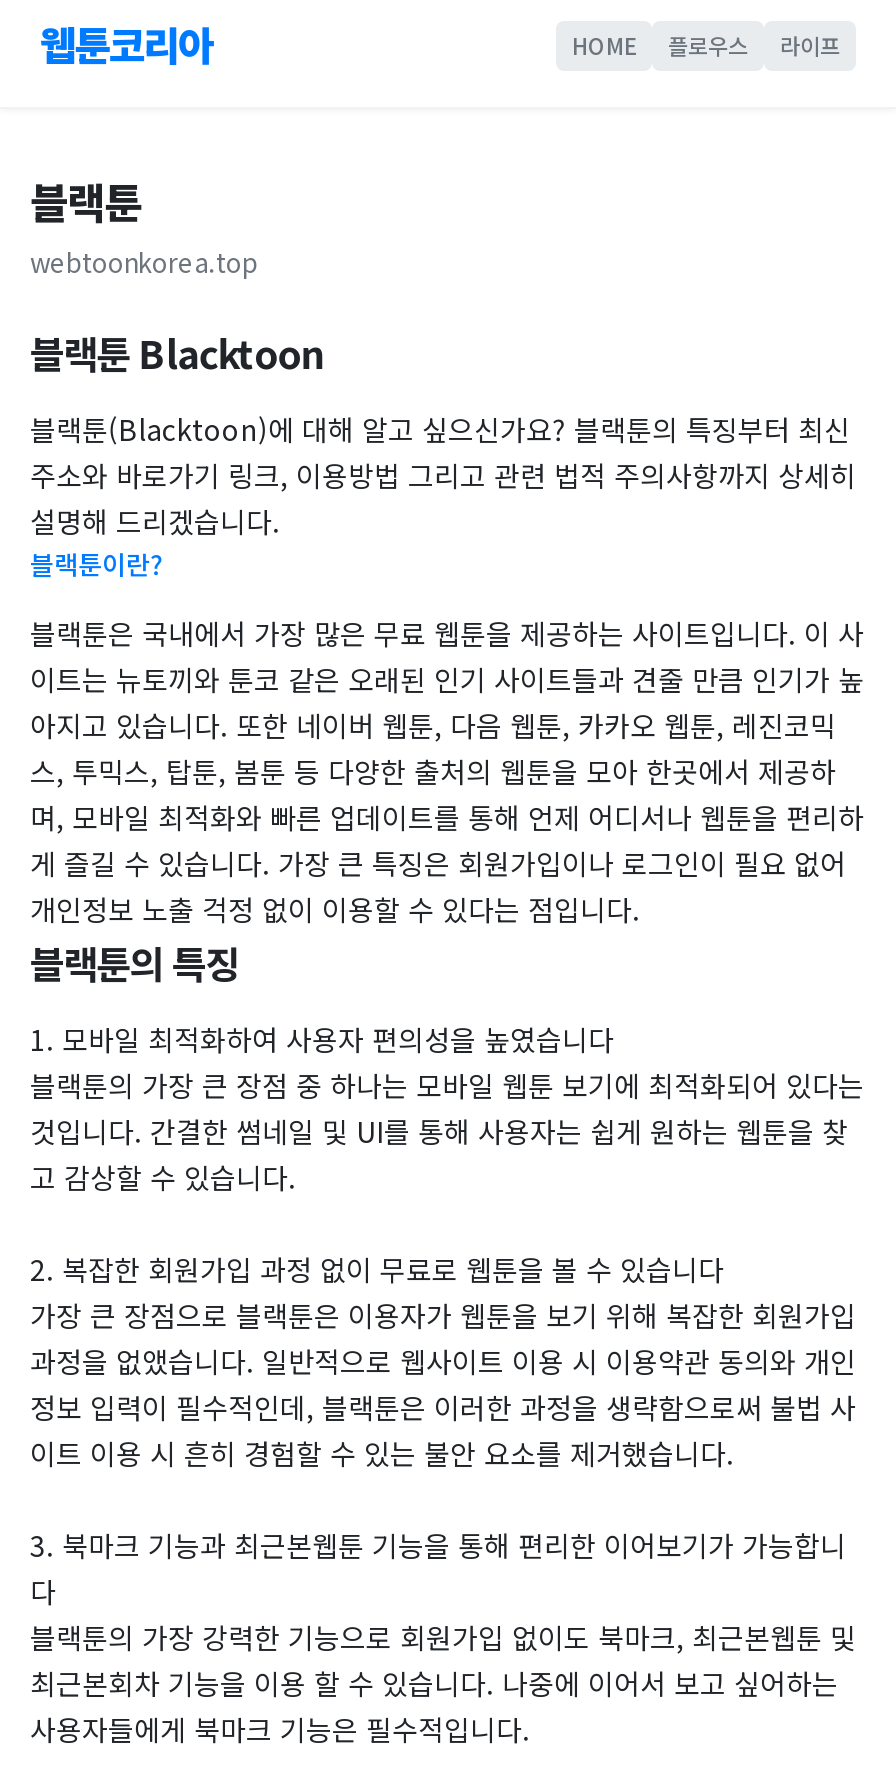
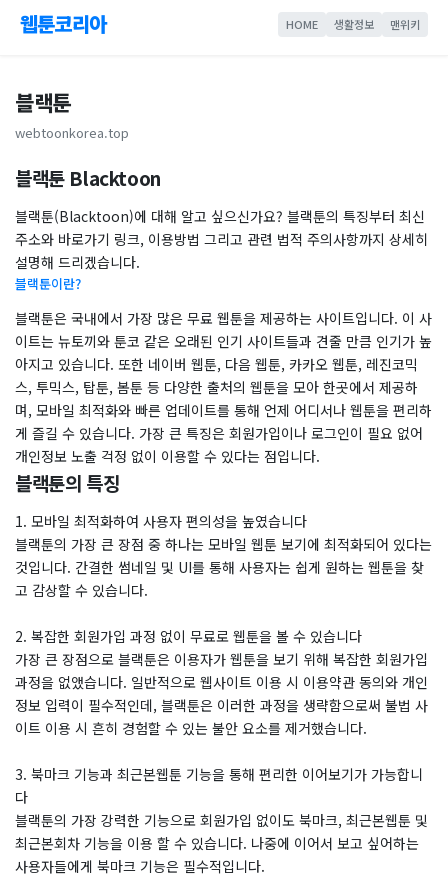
[668,28,840,60] 플로우스 | 라이프 -> [334,15,420,31] 생활정보 | 맨위키

